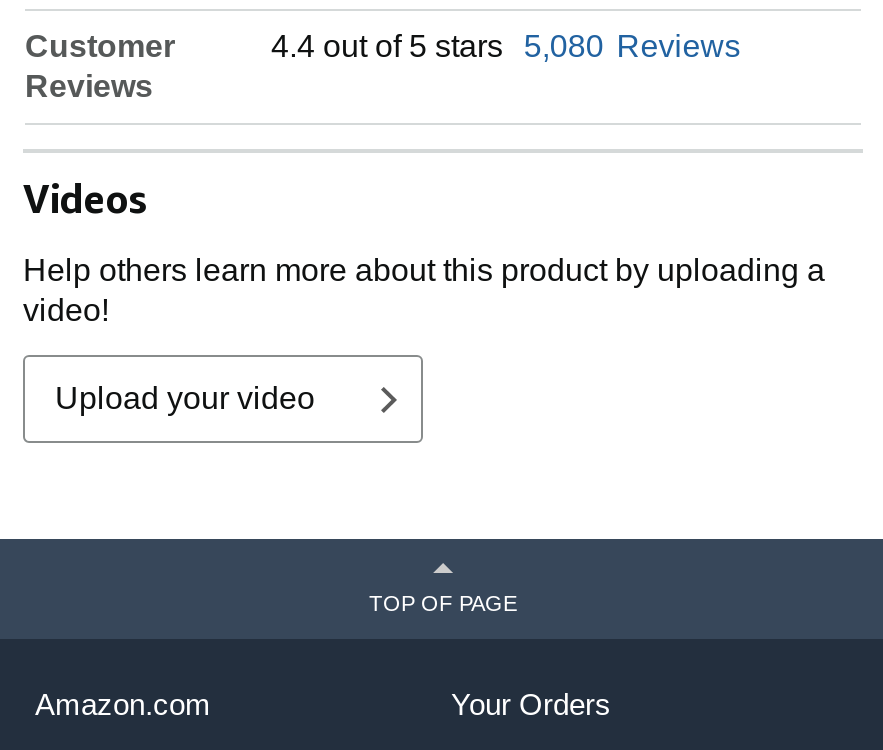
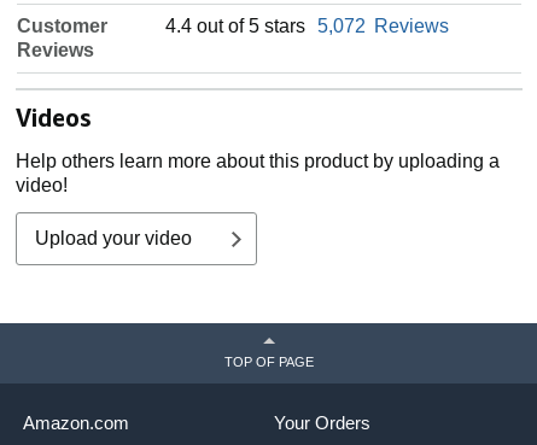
[271,29,741,63] 4.4 out of 5 stars 5,080 Reviews -> [165,16,449,36] 4.4 out of 5 stars 5,072 Reviews

